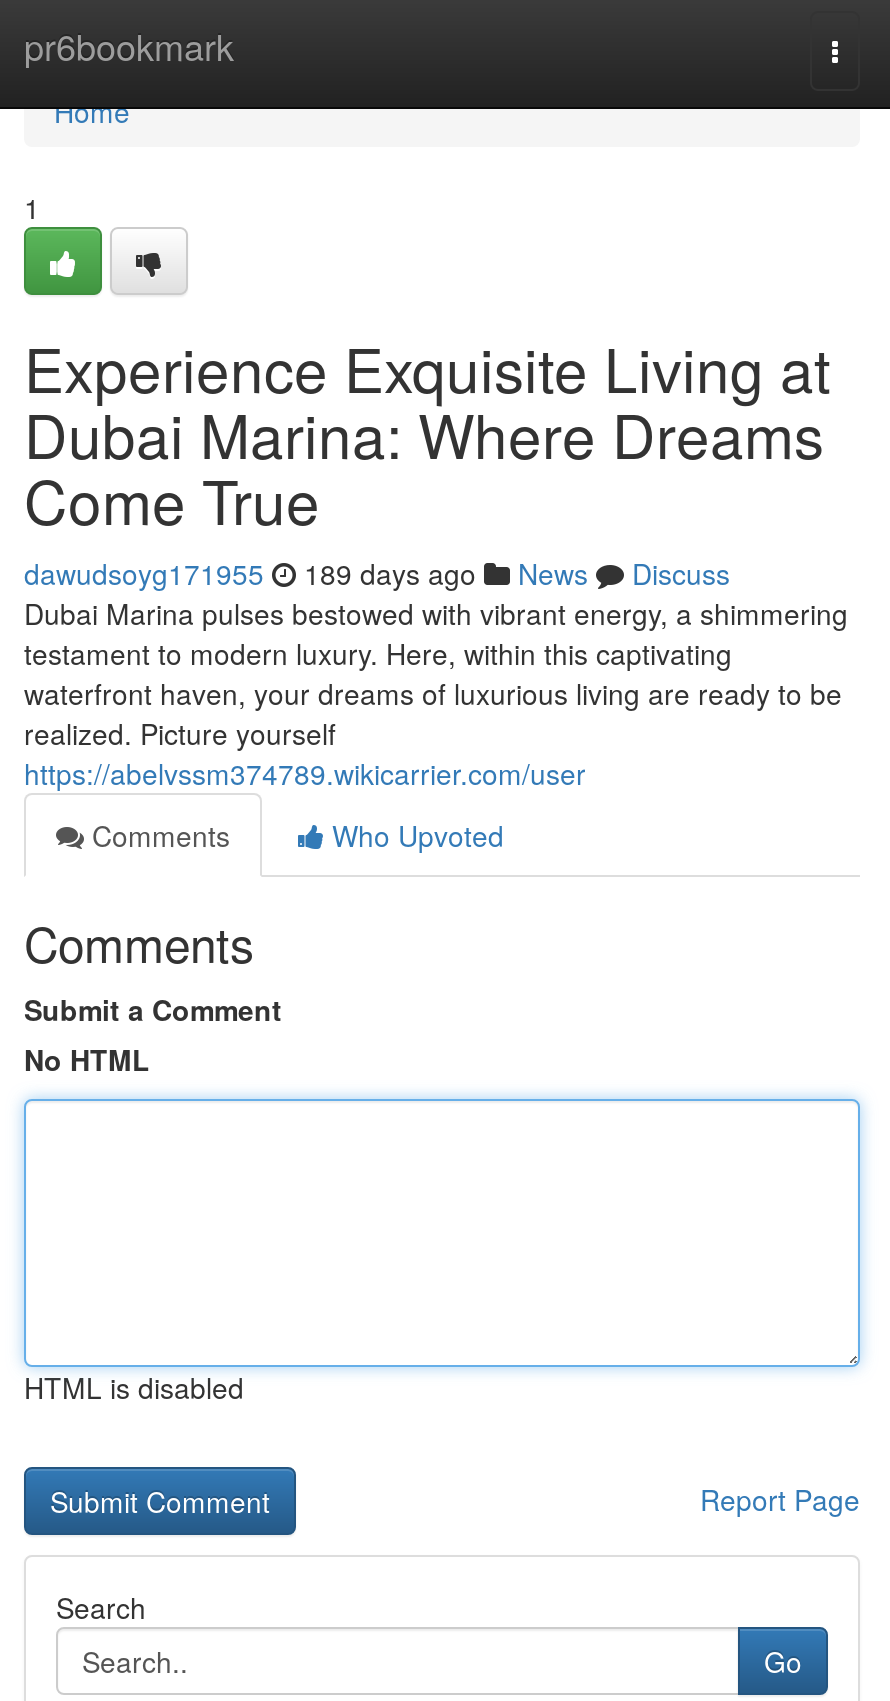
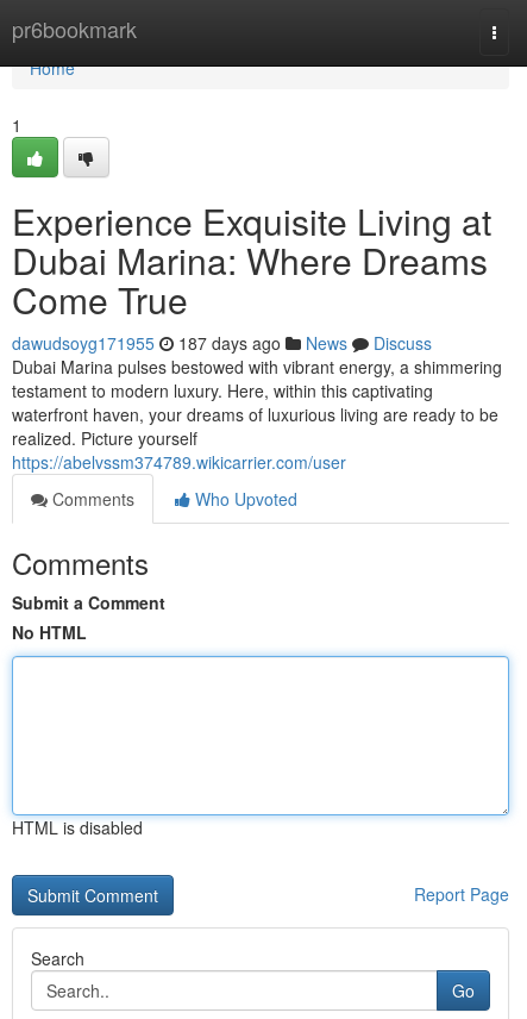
[24,553,730,593] dawudsoyg171955 189 days ago News Discuss -> [12,331,432,355] dawudsoyg171955 187 days ago News Discuss

